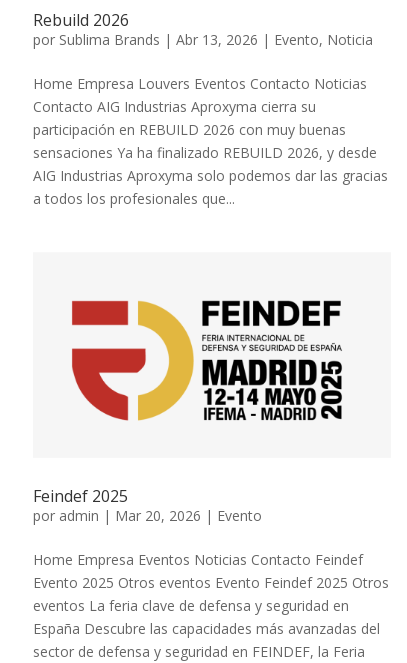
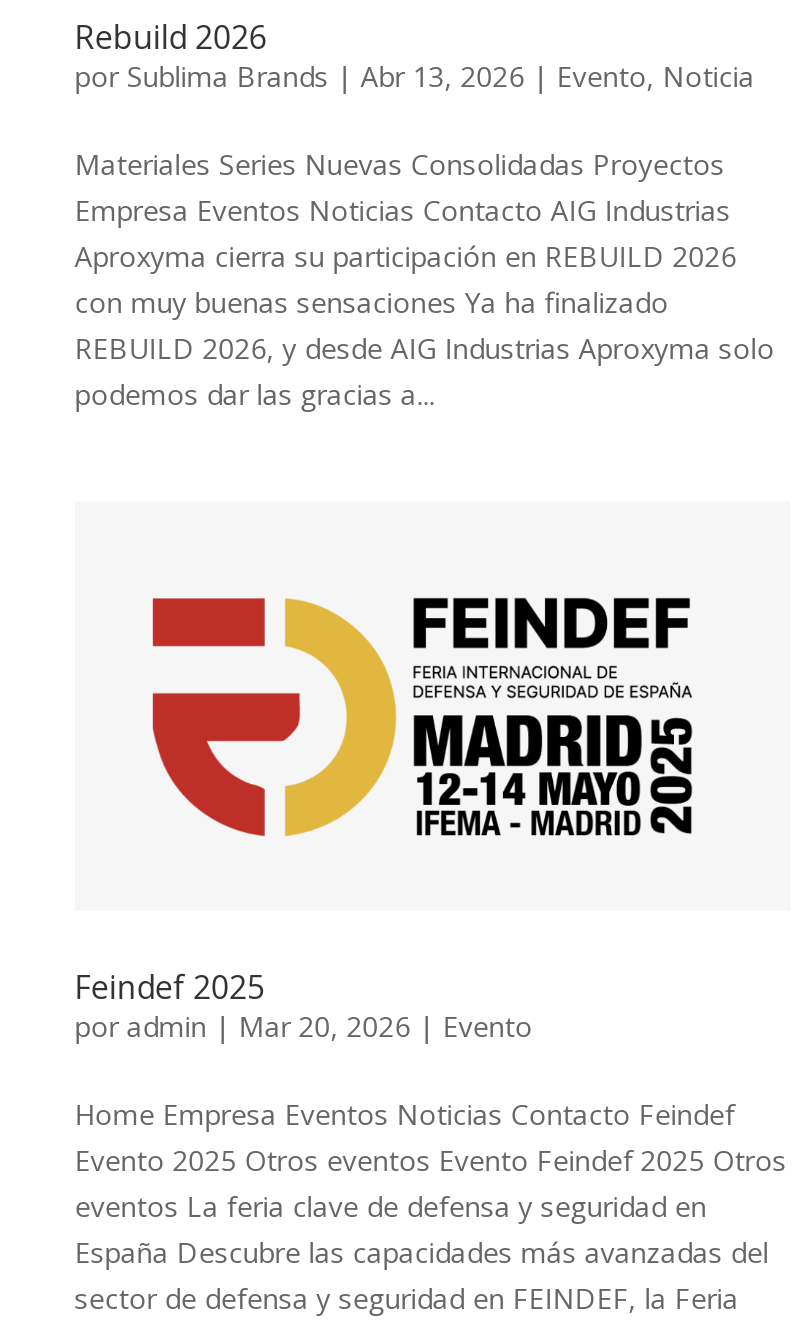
[33,74,388,208] Home Empresa Louvers Eventos Contacto Noticias | Contacto AIG Industrias Aproxyma cierra su | participación en REBUILD 2026 con muy buenas | sensaciones Ya ha finalizado REBUILD 2026, y desde | AIG Industrias Aproxyma solo podemos dar las gracias | a todos los profesionales que... -> [75,146,775,414] Materiales Series Nuevas Consolidadas Proyectos | Empresa Eventos Noticias Contacto AIG Industrias | Aproxyma cierra su participación en REBUILD 2026 | con muy buenas sensaciones Ya ha finalizado | REBUILD 2026, y desde AIG Industrias Aproxyma solo | podemos dar las gracias a...

